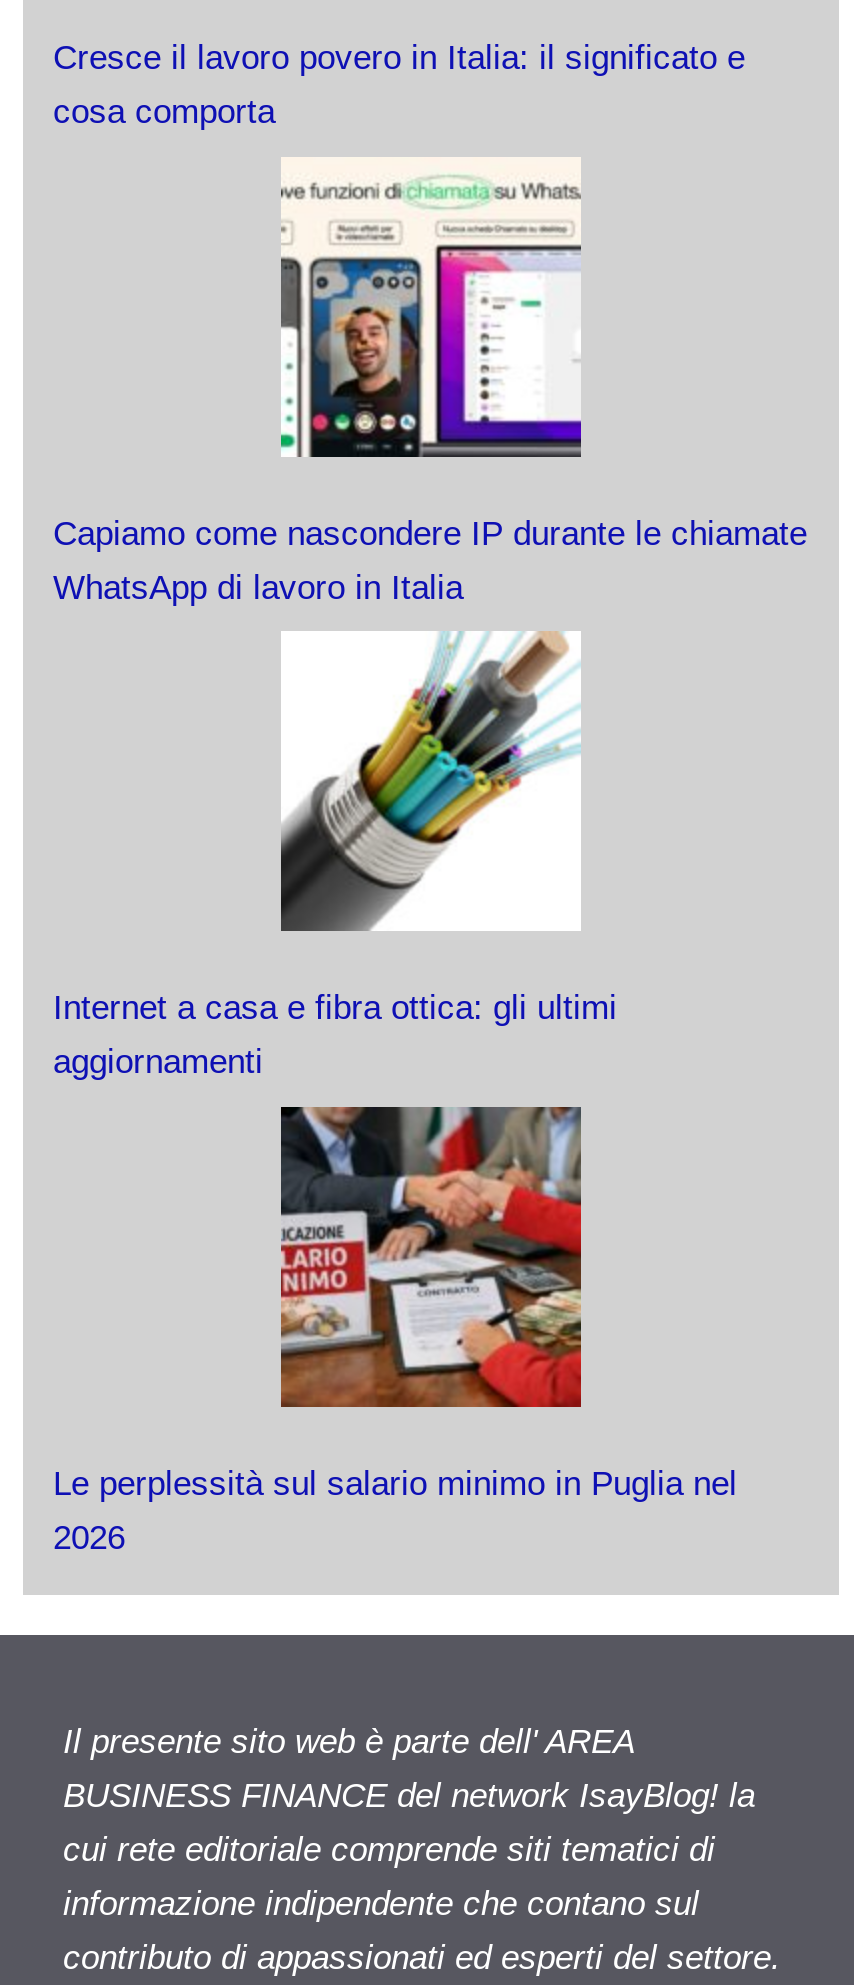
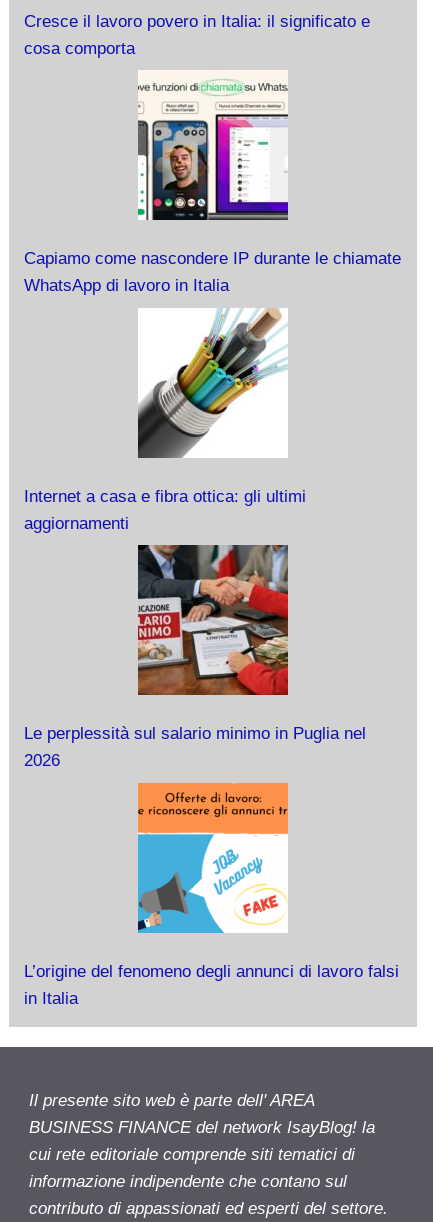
none -> [24,782,399,1008] [image] | L’origine del fenomeno degli annunci di lavoro falsi | in Italia

